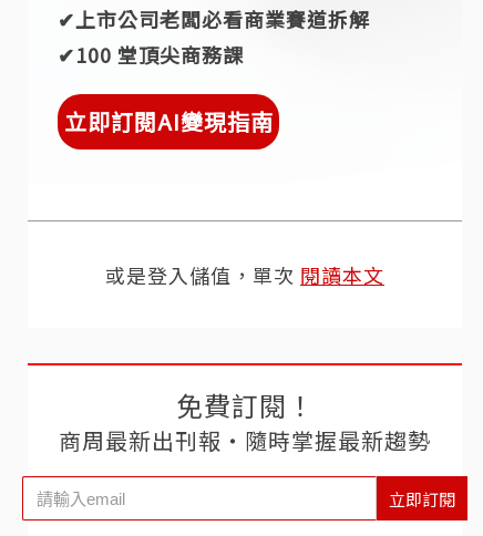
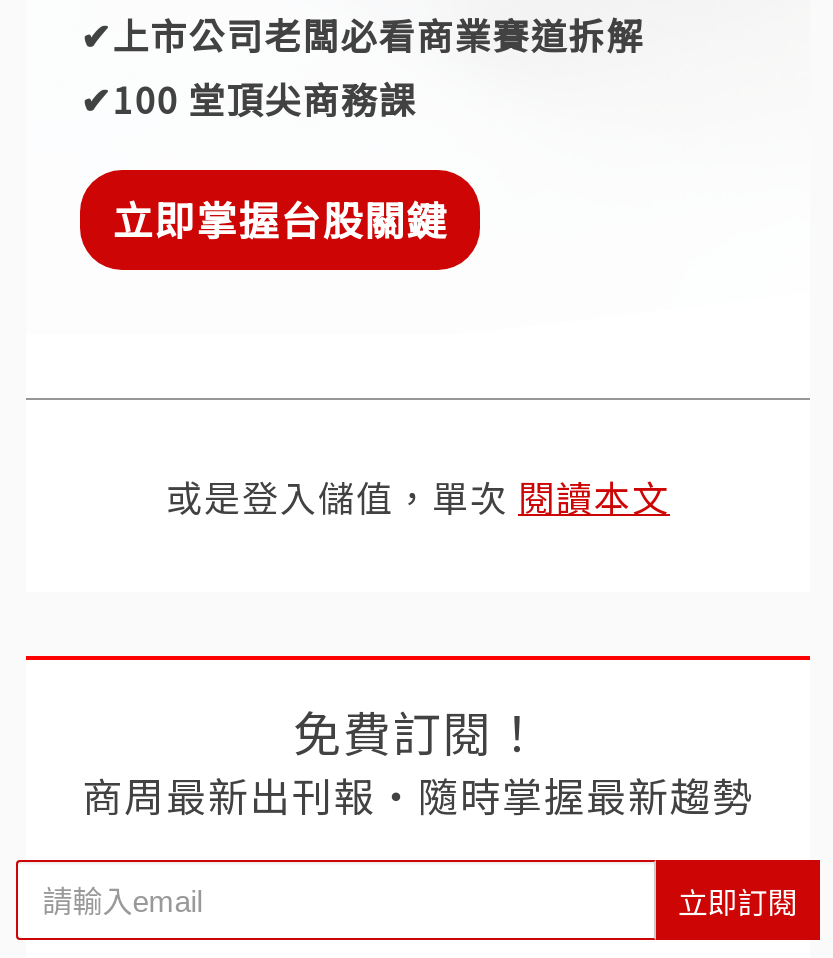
[64,105,273,137] 立即訂閱AI變現指南 -> [112,190,448,248] 立即掌握台股關鍵

